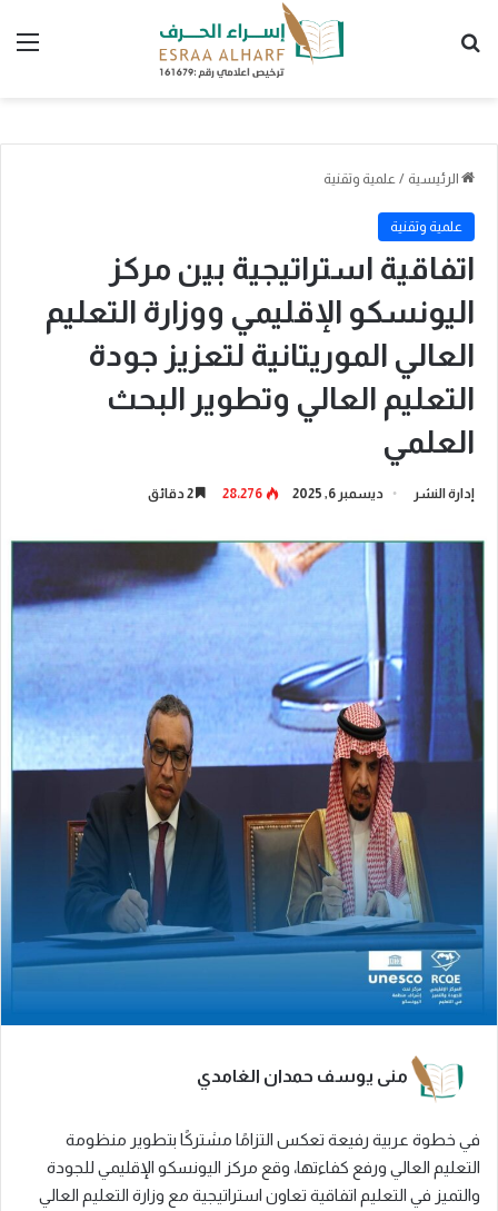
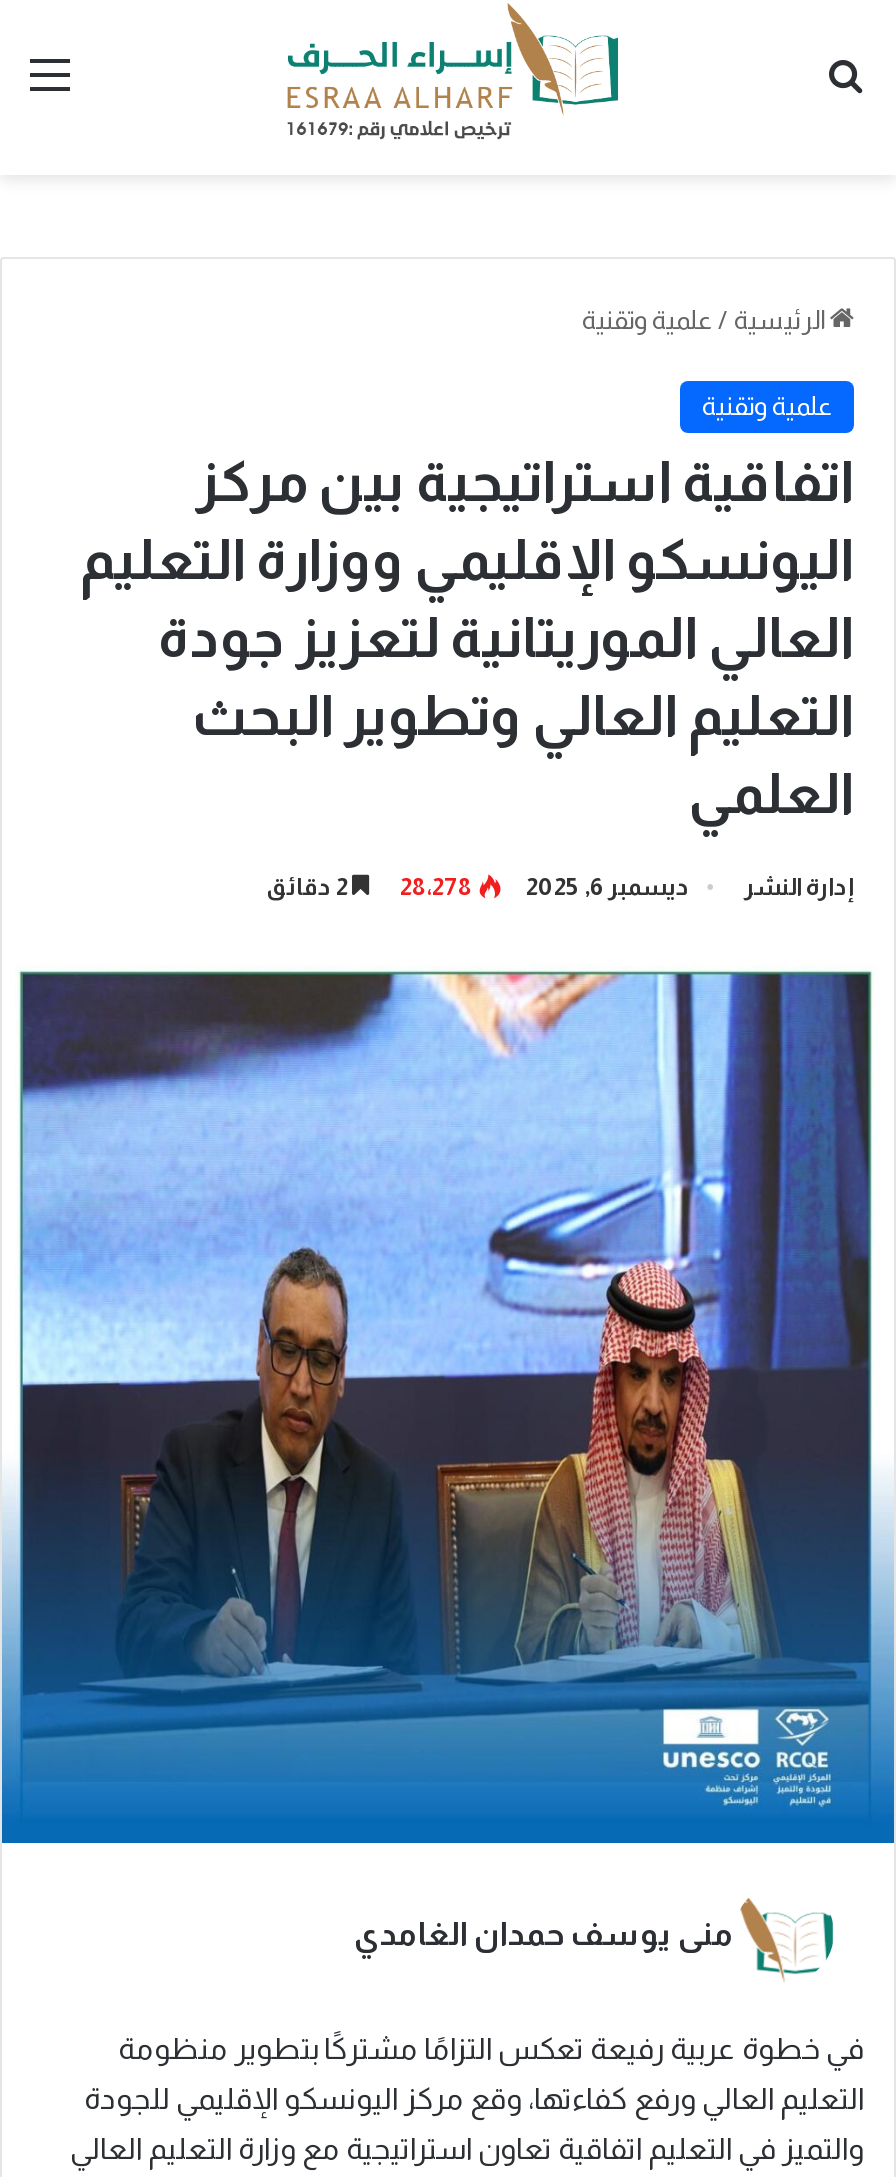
[222,486,262,502] 28٬276 -> [400,873,472,901] 28٬278

